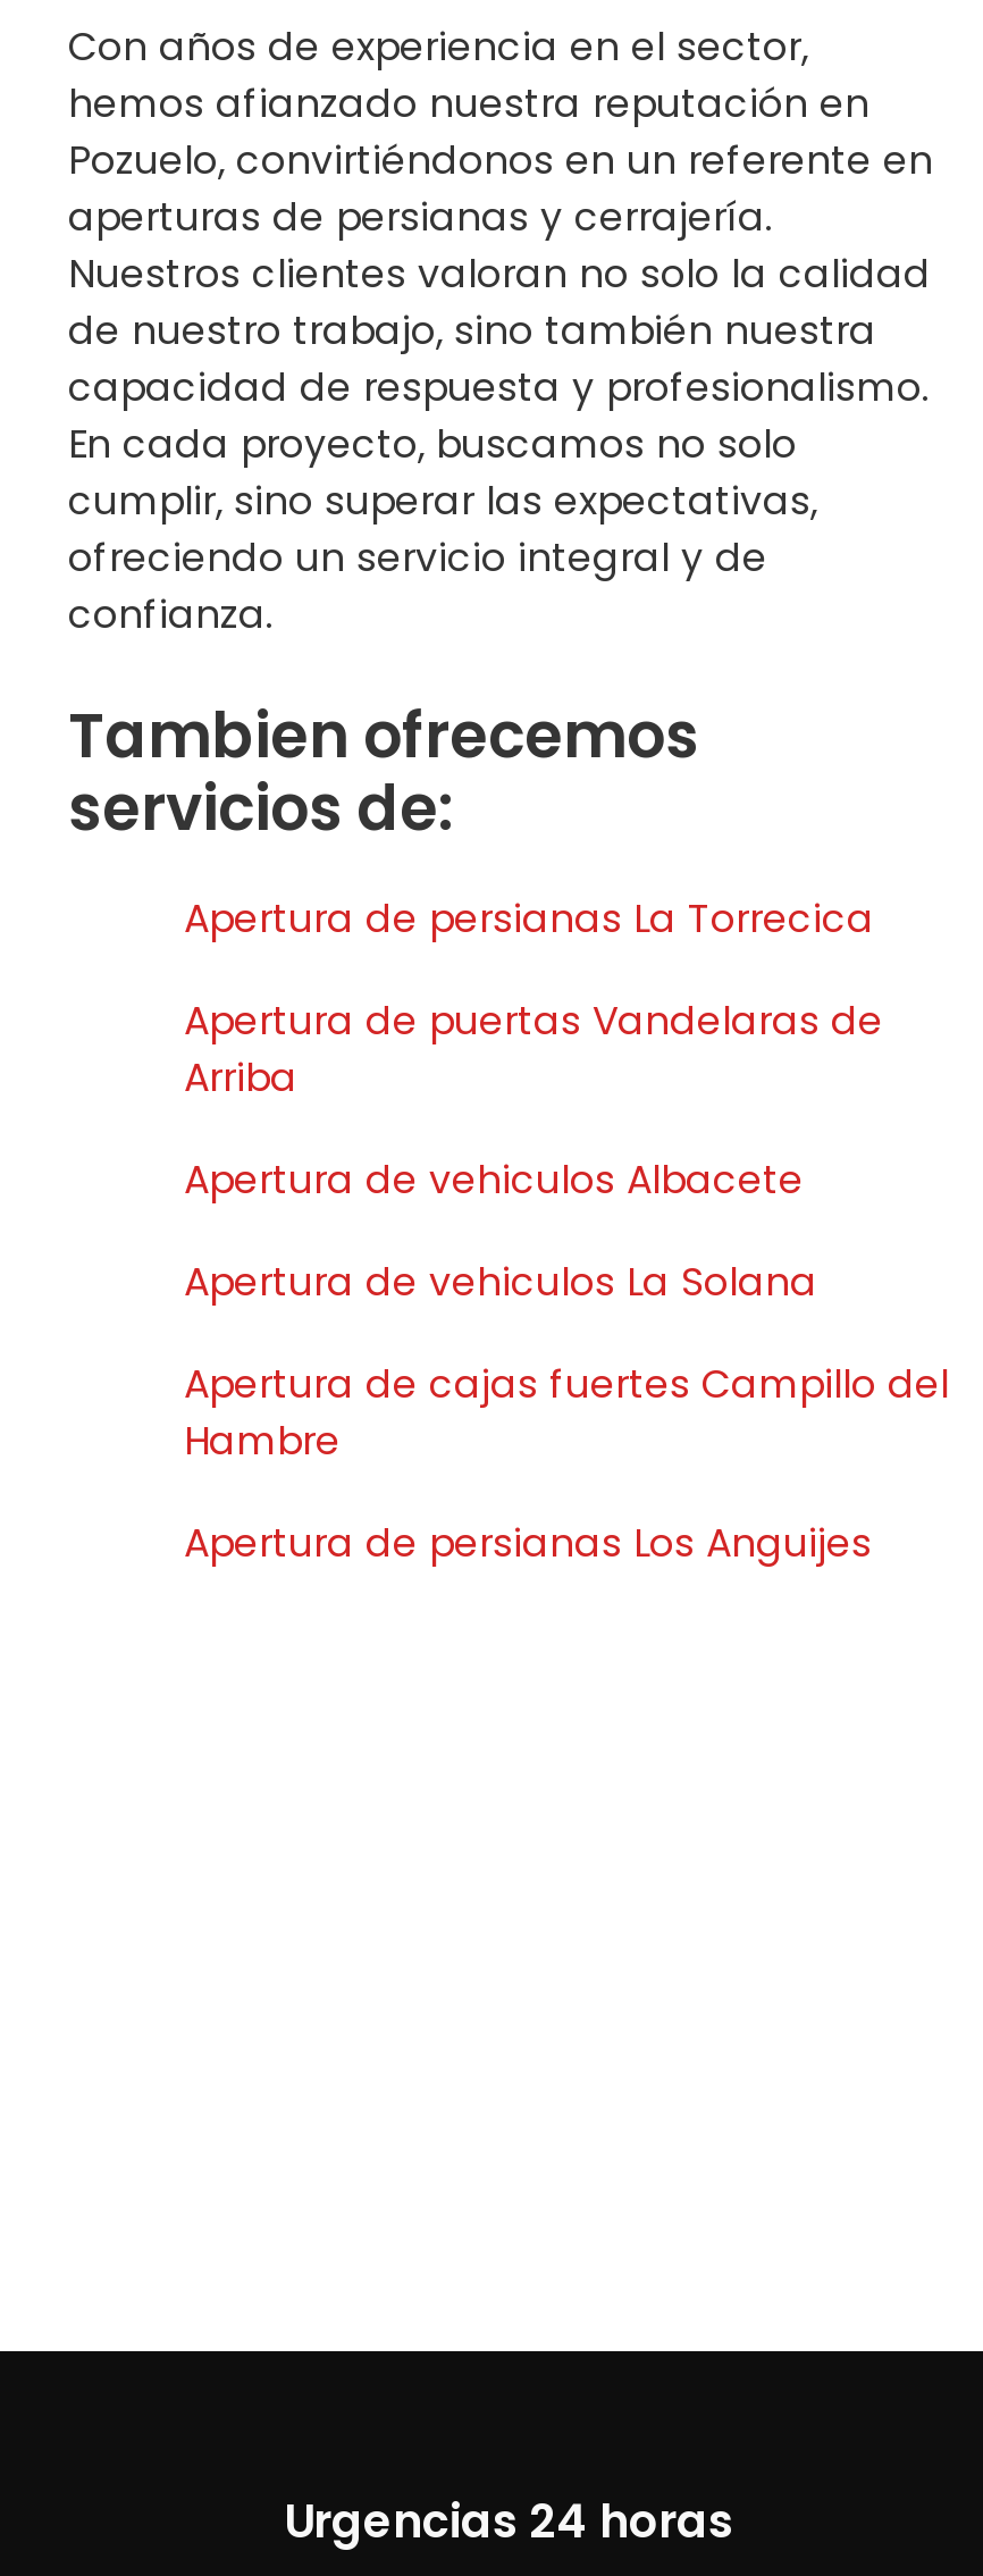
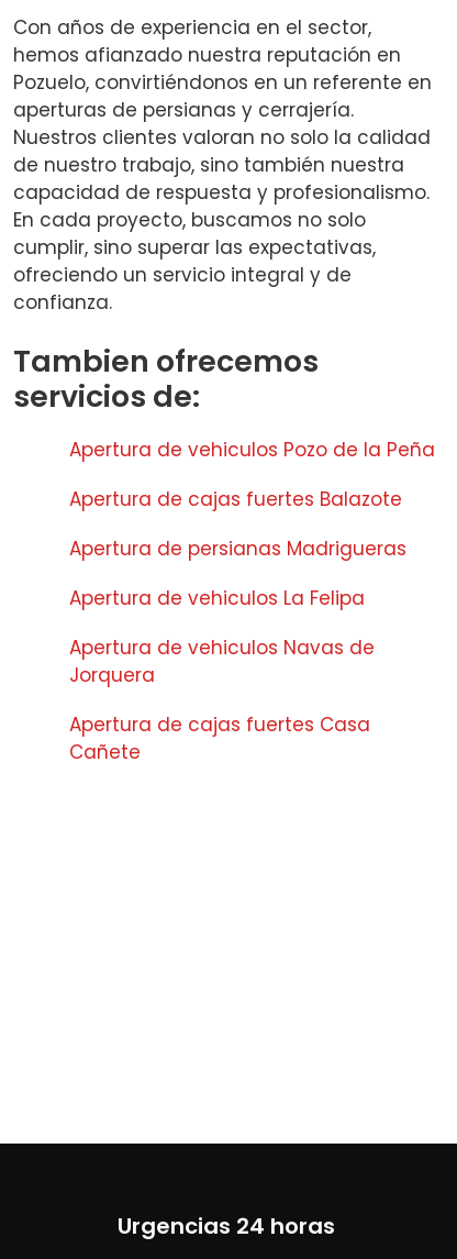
[184,891,874,946] Apertura de persianas La Torrecica -> [69,437,435,463] Apertura de vehiculos Pozo de la Peña
[184,994,883,1105] Apertura de puertas Vandelaras de | Arriba -> [69,486,402,513] Apertura de cajas fuertes Balazote
[184,1153,804,1207] Apertura de vehiculos Albacete -> [69,536,406,562] Apertura de persianas Madrigueras
[184,1255,817,1309] Apertura de vehiculos La Solana -> [69,585,365,611] Apertura de vehiculos La Felipa
[184,1357,949,1468] Apertura de cajas fuertes Campillo del | Hambre -> [69,635,375,688] Apertura de vehiculos Navas de | Jorquera
[184,1516,872,1570] Apertura de persianas Los Anguijes -> [69,712,370,765] Apertura de cajas fuertes Casa | Cañete

